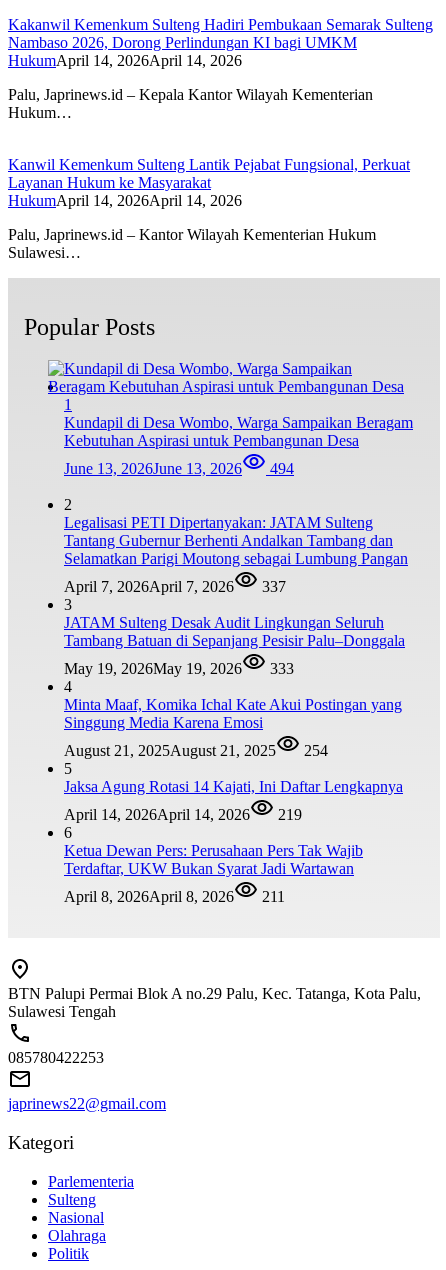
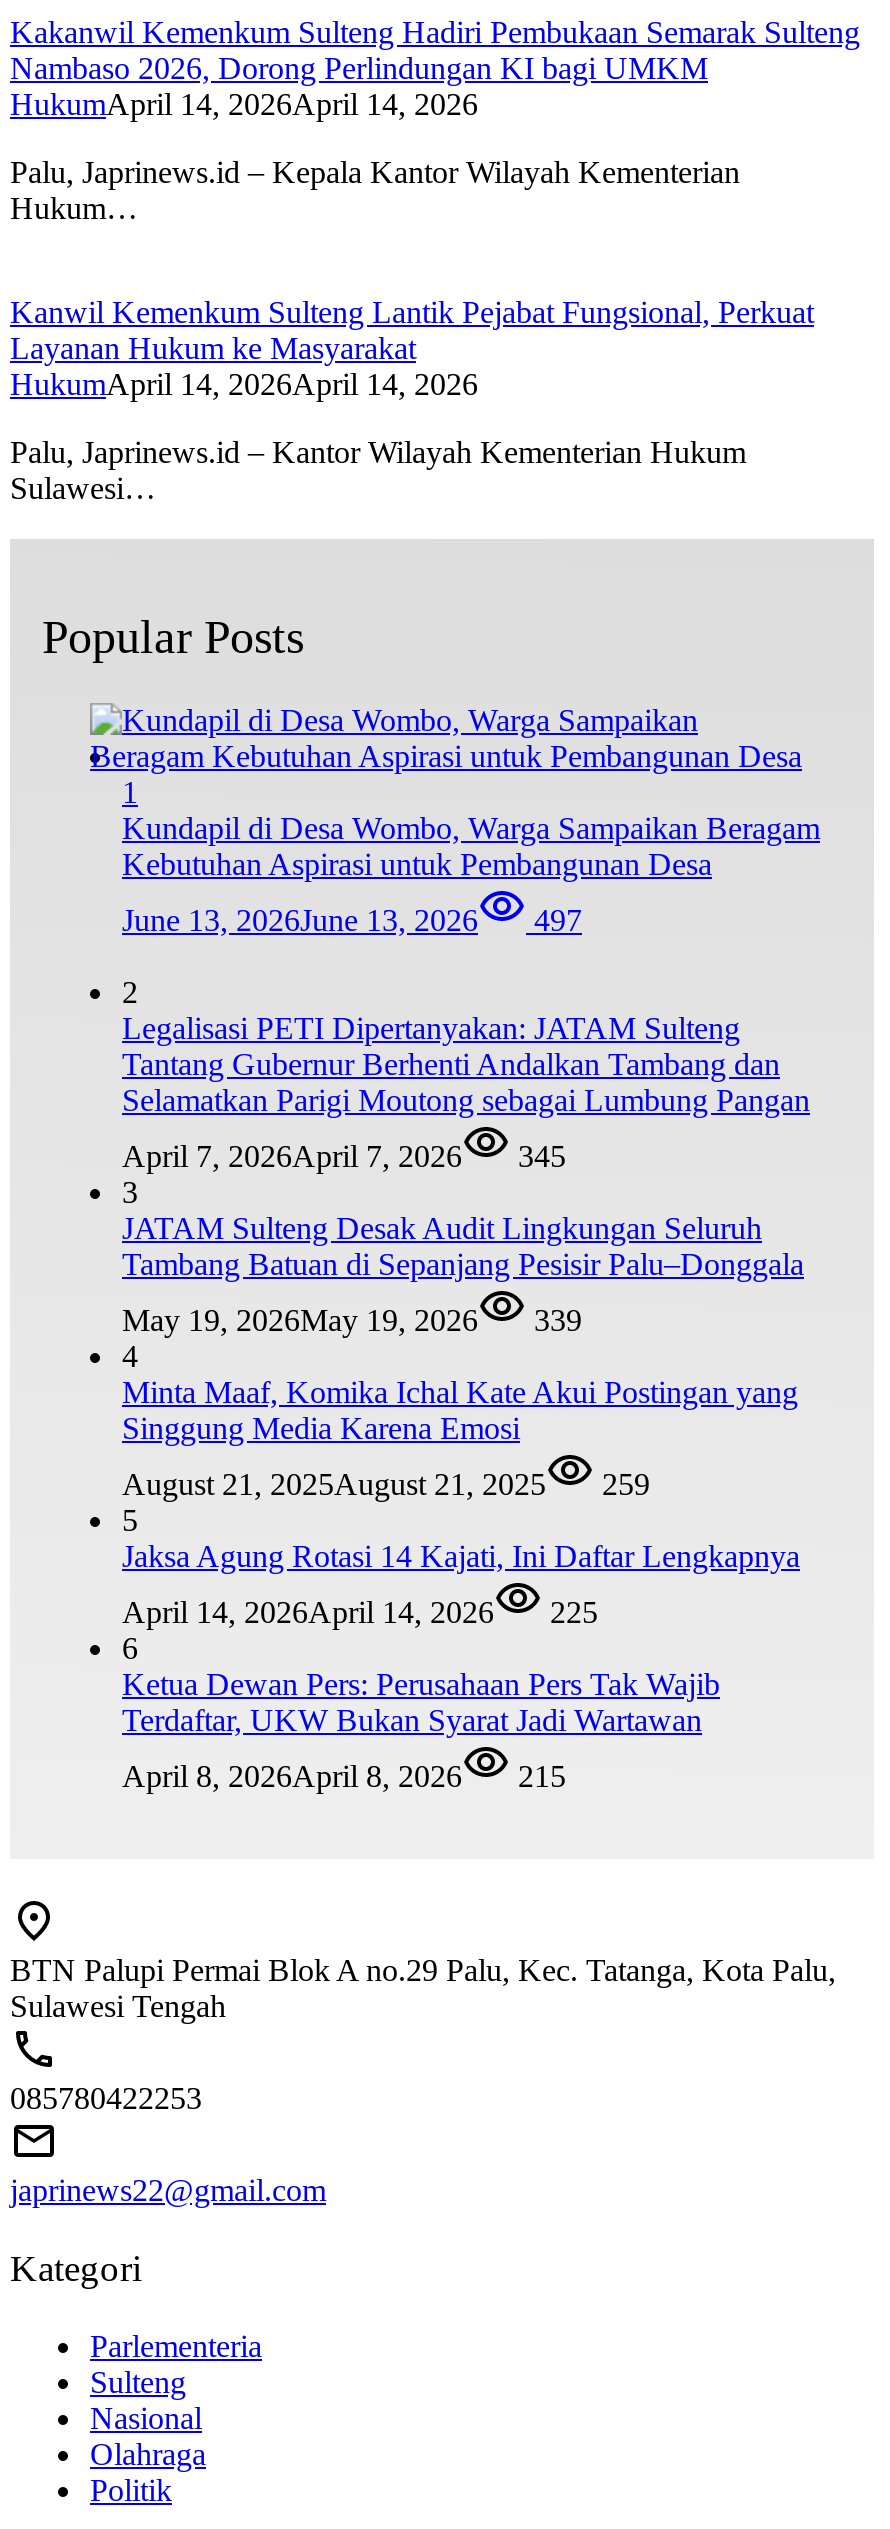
[64,460,294,477] June 13, 2026June 13, 2026 494 -> [122,904,582,938] June 13, 2026June 13, 2026 497
[64,578,286,595] April 7, 2026April 7, 2026 337 -> [122,1140,566,1174] April 7, 2026April 7, 2026 345
[64,660,294,677] May 19, 2026May 19, 2026 333 -> [122,1304,582,1338] May 19, 2026May 19, 2026 339
[64,742,328,759] August 21, 2025August 21, 2025 254 -> [122,1468,650,1502] August 21, 2025August 21, 2025 259
[64,806,302,823] April 14, 2026April 14, 2026 219 -> [122,1596,598,1630] April 14, 2026April 14, 2026 225
[64,888,285,905] April 8, 2026April 8, 2026 211 -> [122,1760,566,1794] April 8, 2026April 8, 2026 215

